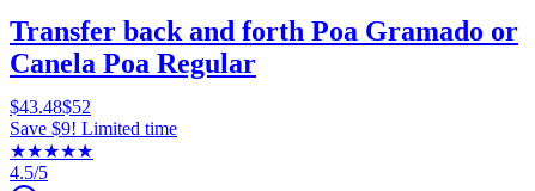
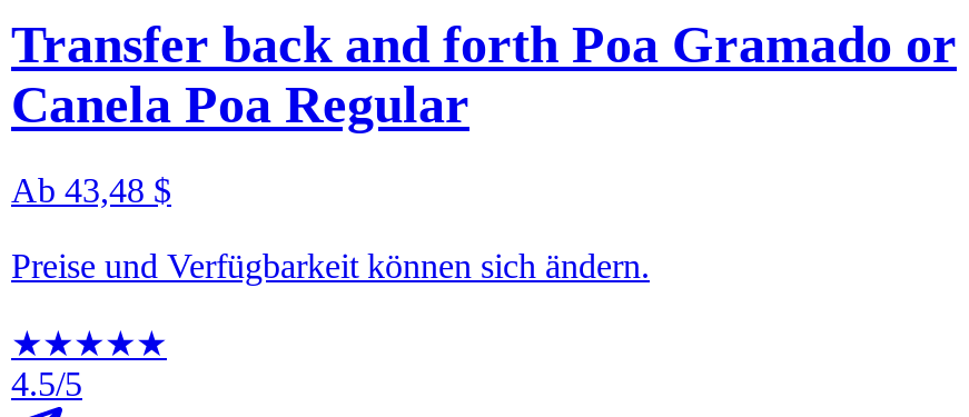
[10,97,177,138] $43.48$52 | Save $9! Limited time -> [11,170,650,284] Ab 43,48 $ | Preise und Verfügbarkeit können sich ändern.

